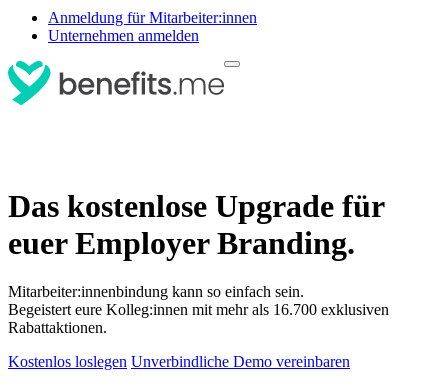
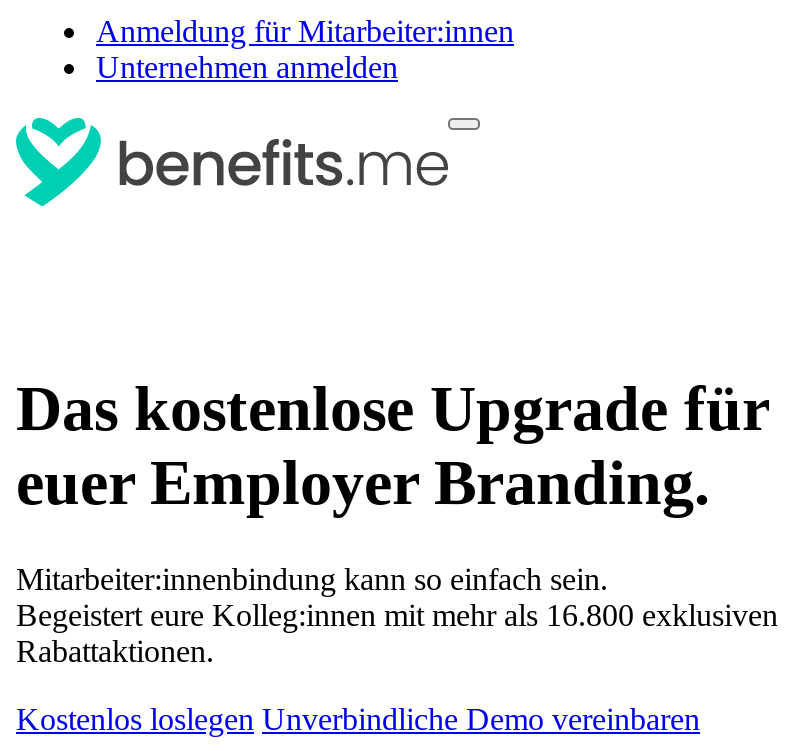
[8,301,389,318] Begeistert eure Kolleg:innen mit mehr als 16.700 exklusiven -> [16,599,778,633] Begeistert eure Kolleg:innen mit mehr als 16.800 exklusiven

